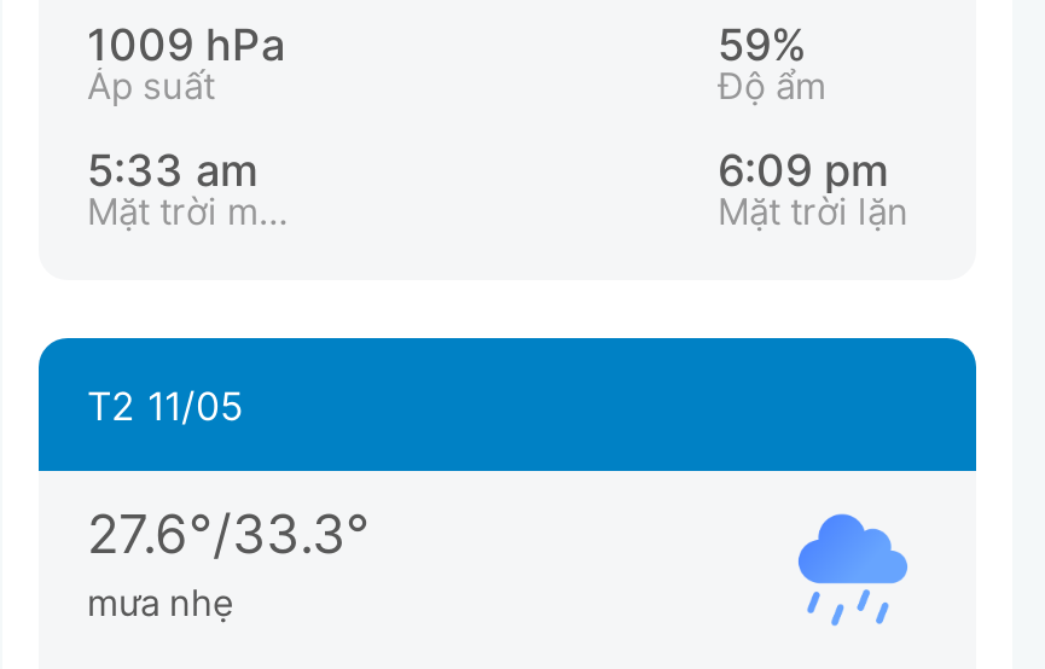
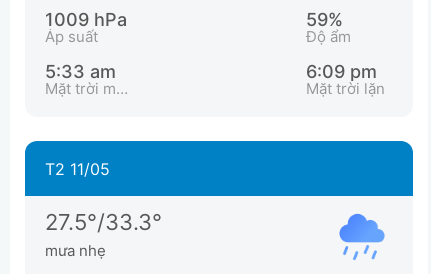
[87,503,370,566] 27.6°/33.3° -> [45,209,162,235] 27.5°/33.3°

